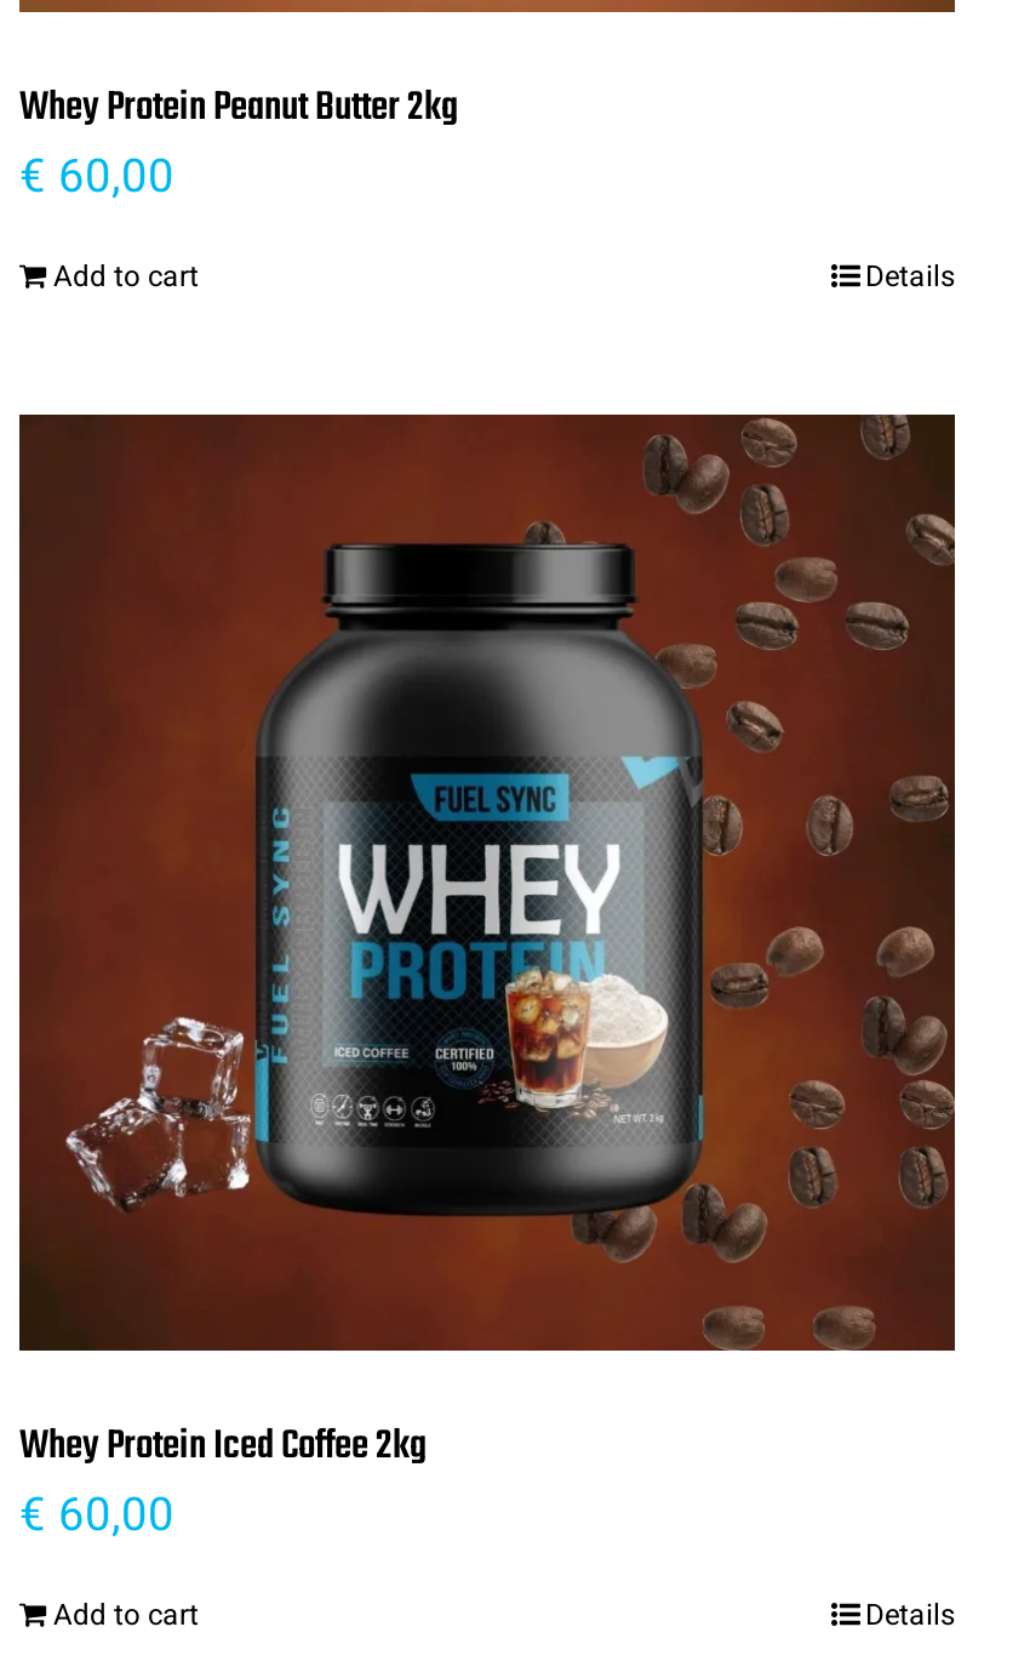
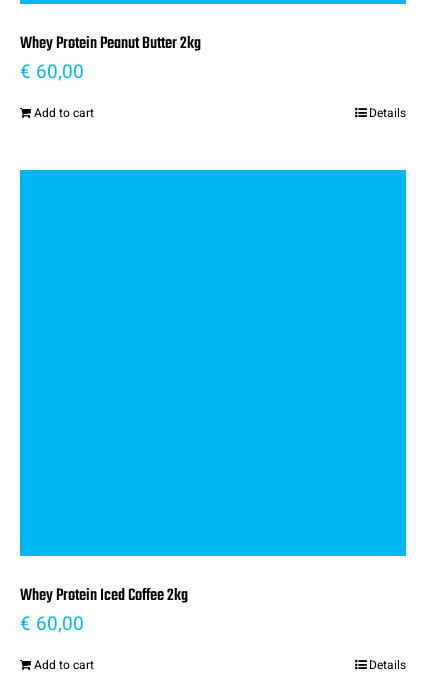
[17,412,957,1353] [image] -> none

